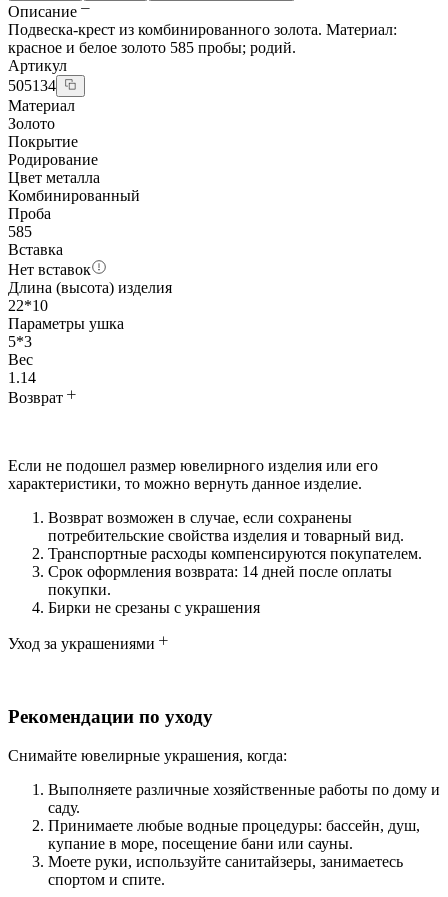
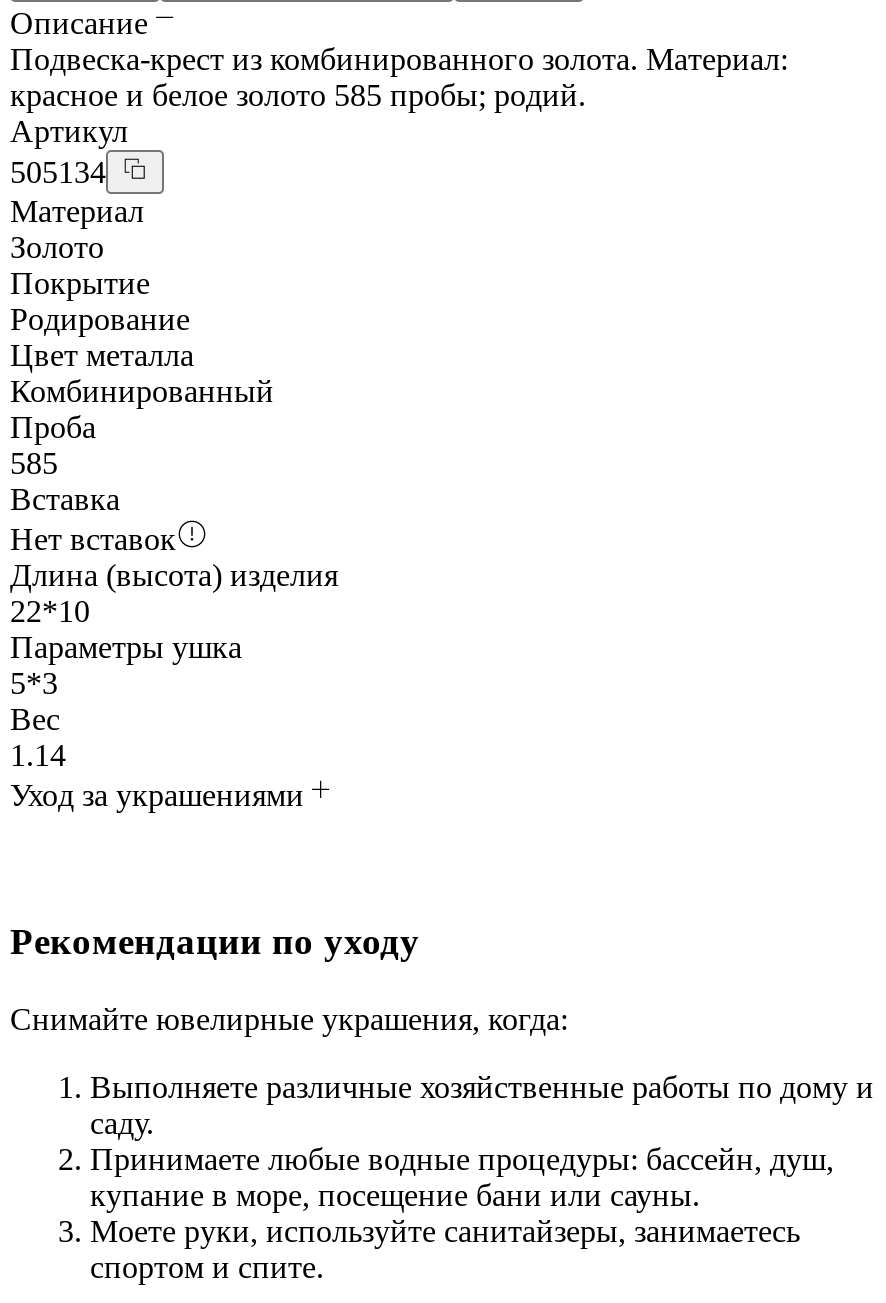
[8,389,63,406] Возврат -> none
[8,457,422,616] Если не подошел размер ювелирного изделия или его | характеристики, то можно вернуть данное изделие. | Возврат возможен в случае, если сохранены | потребительские свойства изделия и товарный вид. | Транспортные расходы компенсируются покупателем. | Срок оформления возврата: 14 дней после оплаты | покупки. | Бирки не срезаны с украшения -> none

